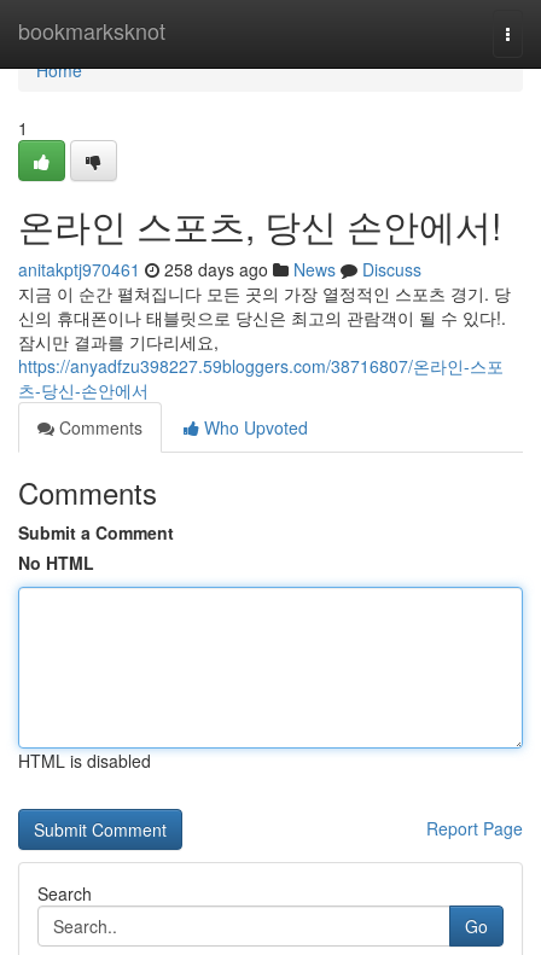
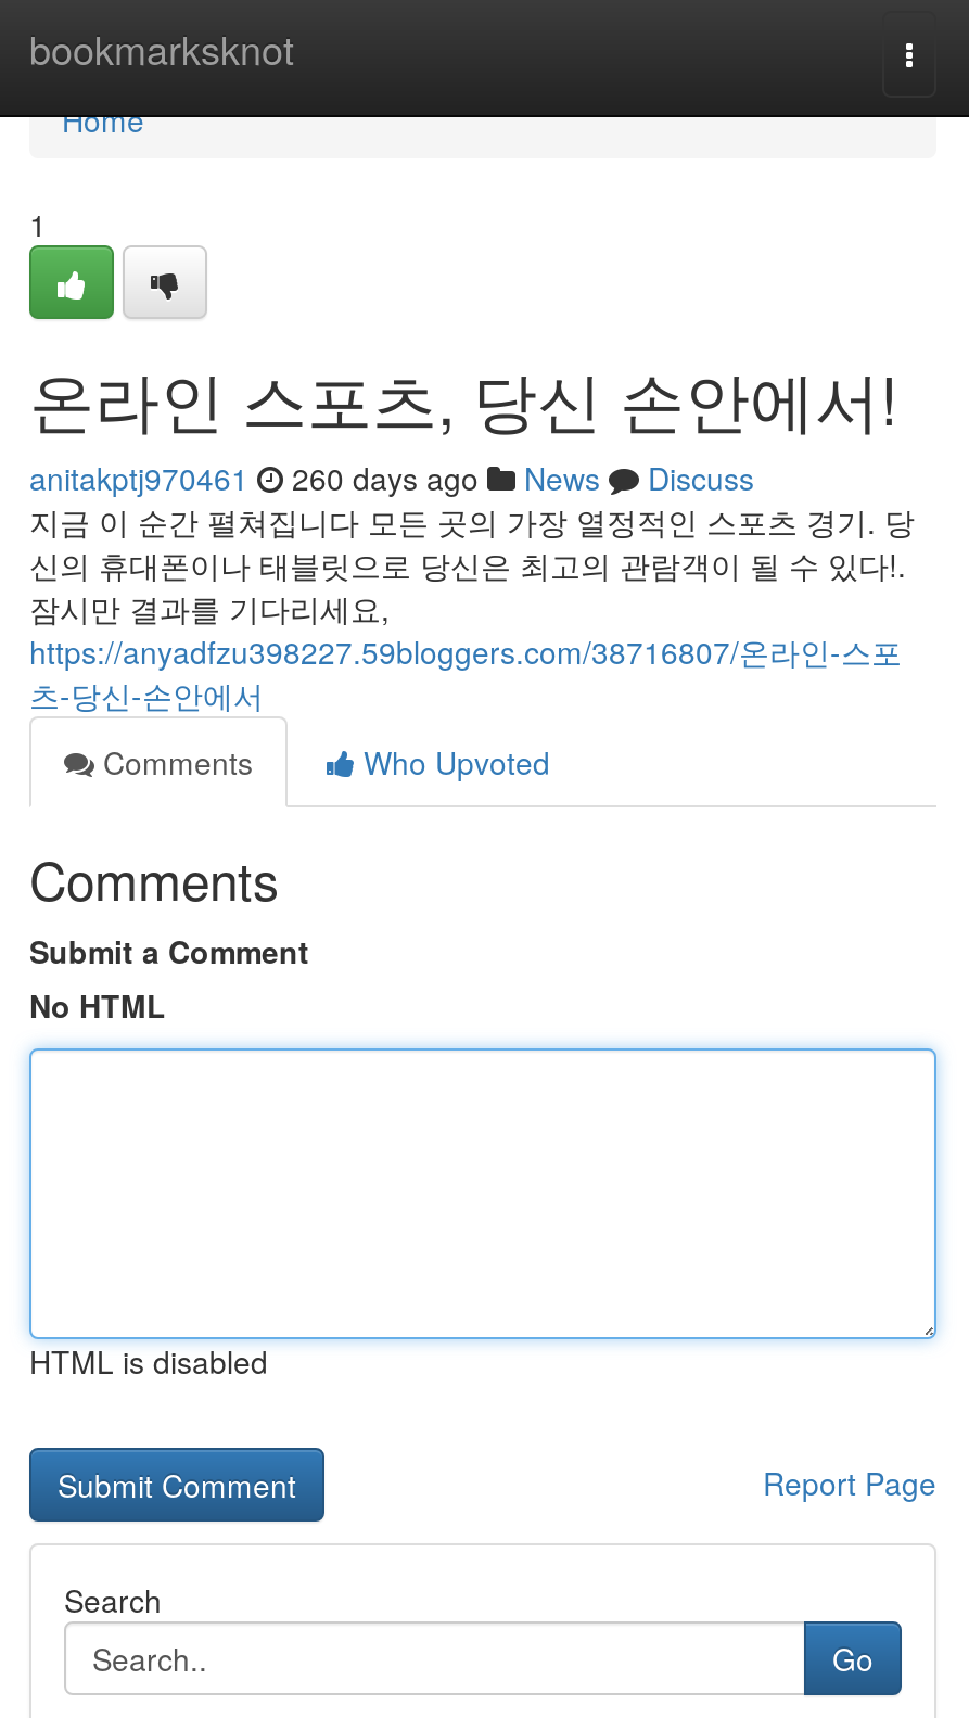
[18,257,421,281] anitakptj970461 258 days ago News Discuss -> [29,456,754,499] anitakptj970461 260 days ago News Discuss

